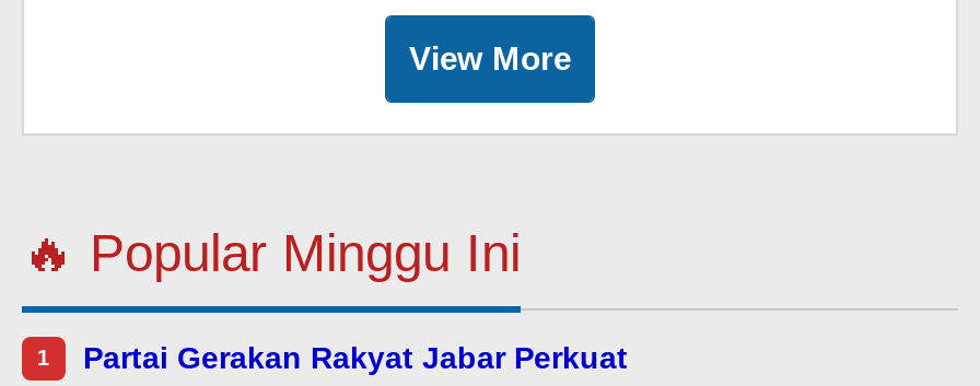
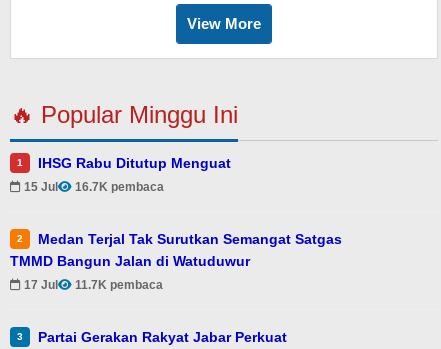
none -> [24,154,231,194] IHSG Rabu Ditutup Menguat | 15 Jul | 16.7K pembaca
none -> [10,230,342,292] 2 | Medan Terjal Tak Surutkan Semangat Satgas | TMMD Bangun Jalan di Watuduwur | 17 Jul | 11.7K pembaca
none -> [17,331,23,342] 3

